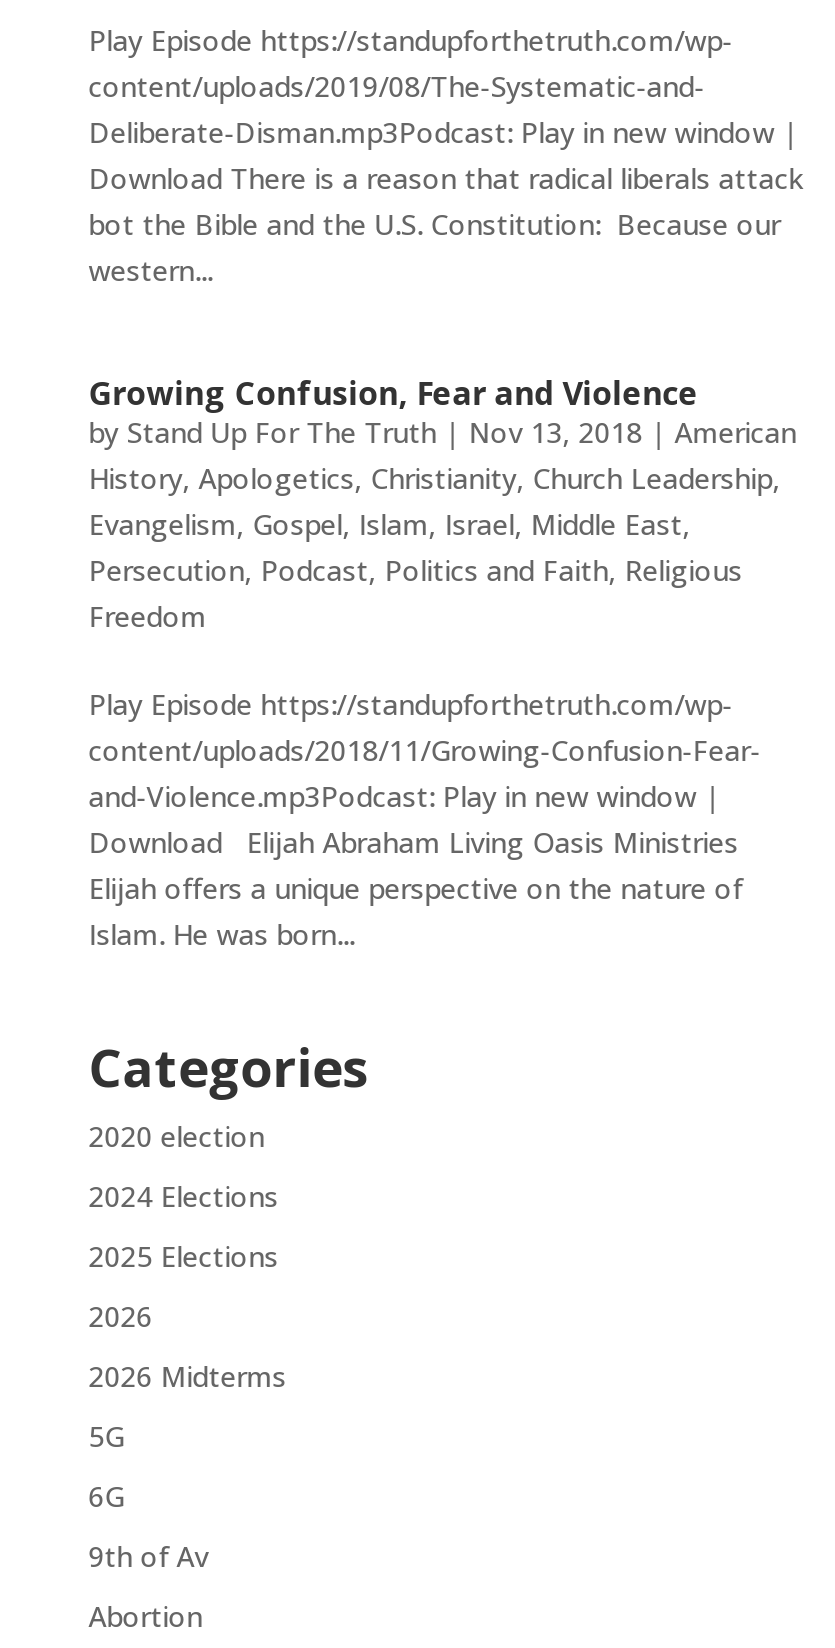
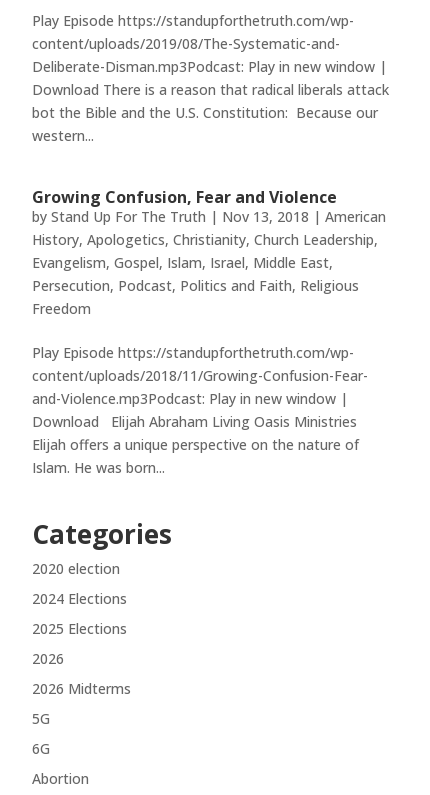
[89,1538,209,1576] 9th of Av -> none

